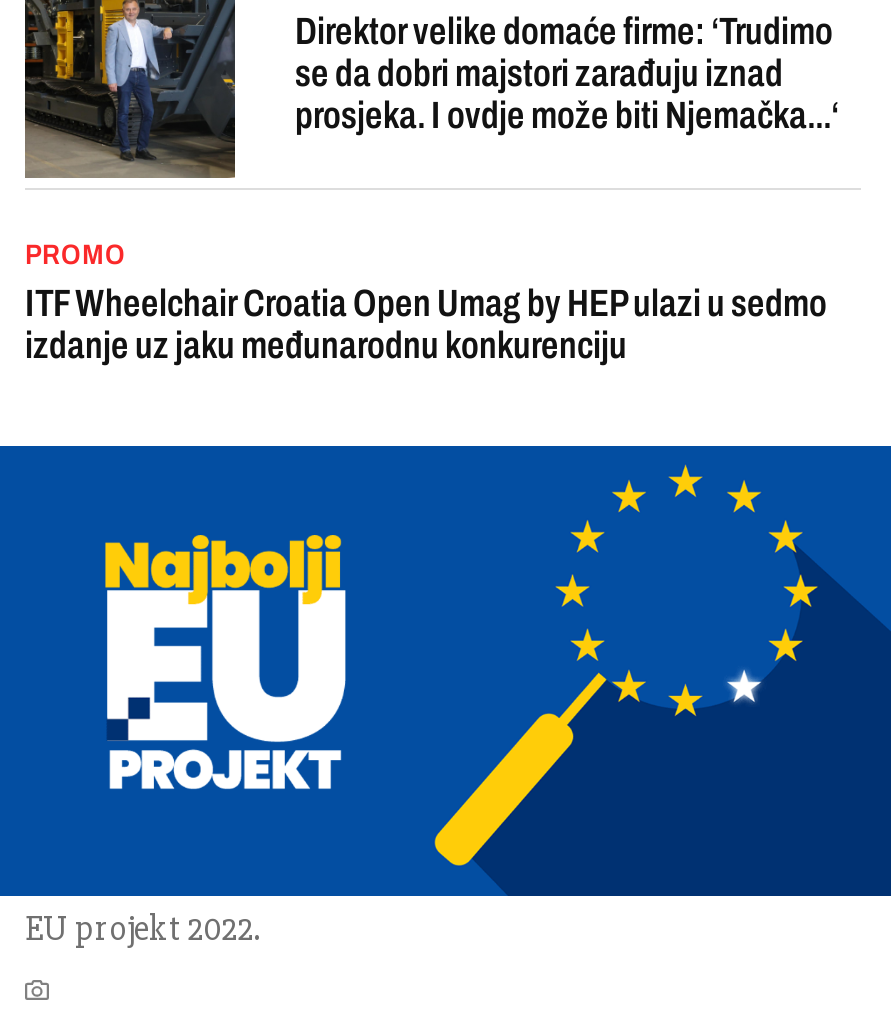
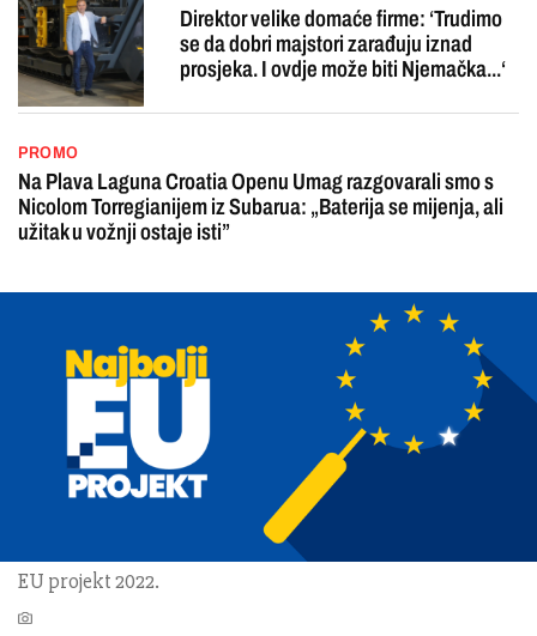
[25,282,827,366] ITF Wheelchair Croatia Open Umag by HEP ulazi u sedmo | izdanje uz jaku međunarodnu konkurenciju -> [18,169,503,244] Na Plava Laguna Croatia Openu Umag razgovarali smo s | Nicolom Torregianijem iz Subarua: „Baterija se mijenja, ali | užitak u vožnji ostaje isti”

